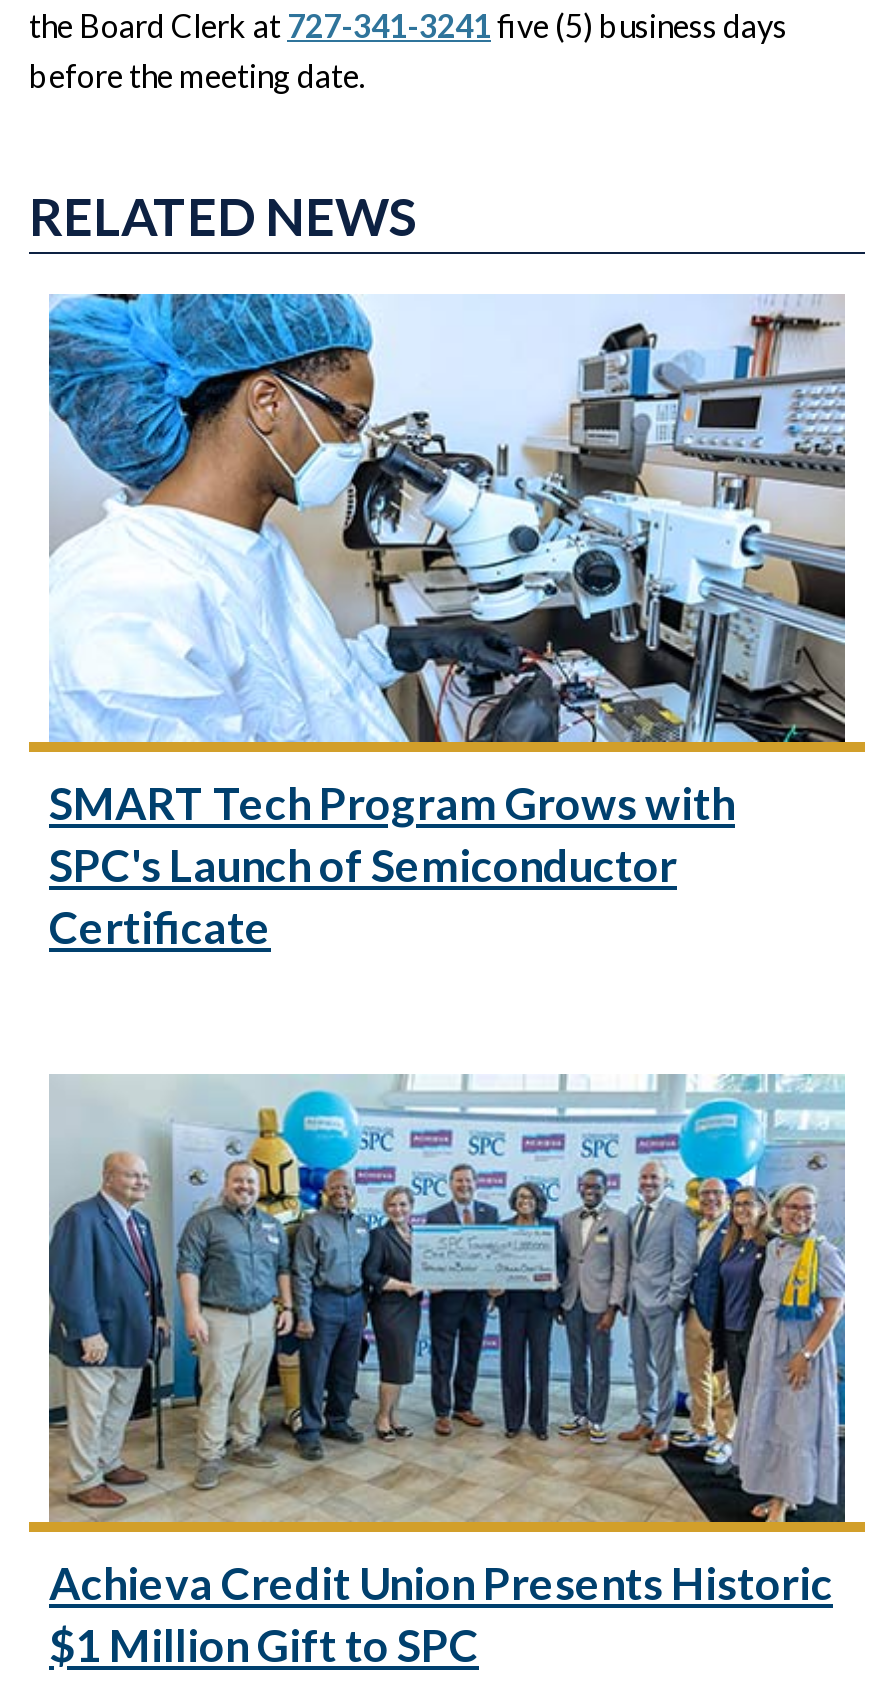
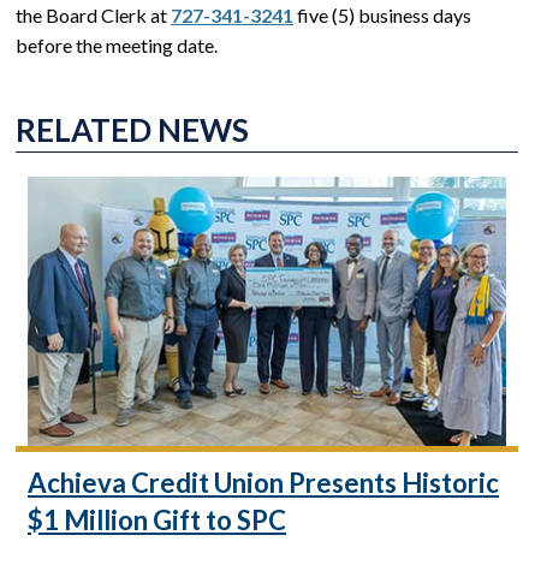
[49,292,847,954] [image] | SMART Tech Program Grows with | SPC's Launch of Semiconductor | Certificate -> none

